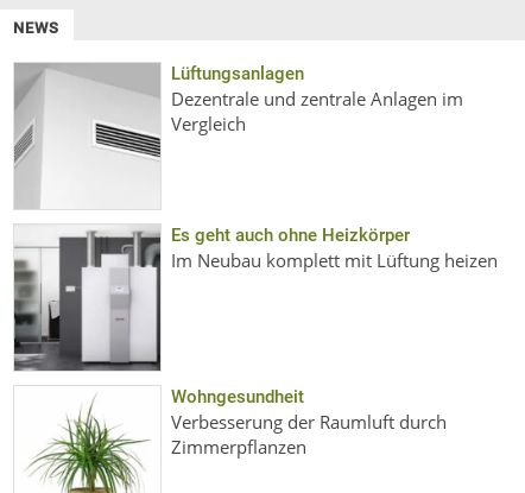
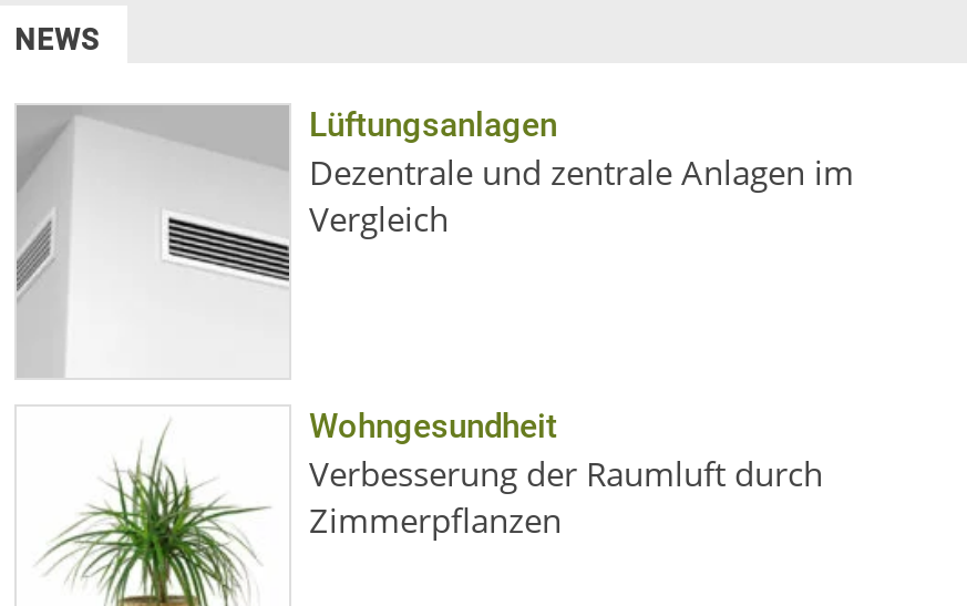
[13,225,498,372] [image] | Es geht auch ohne Heizkörper | Im Neubau komplett mit Lüftung heizen -> none

